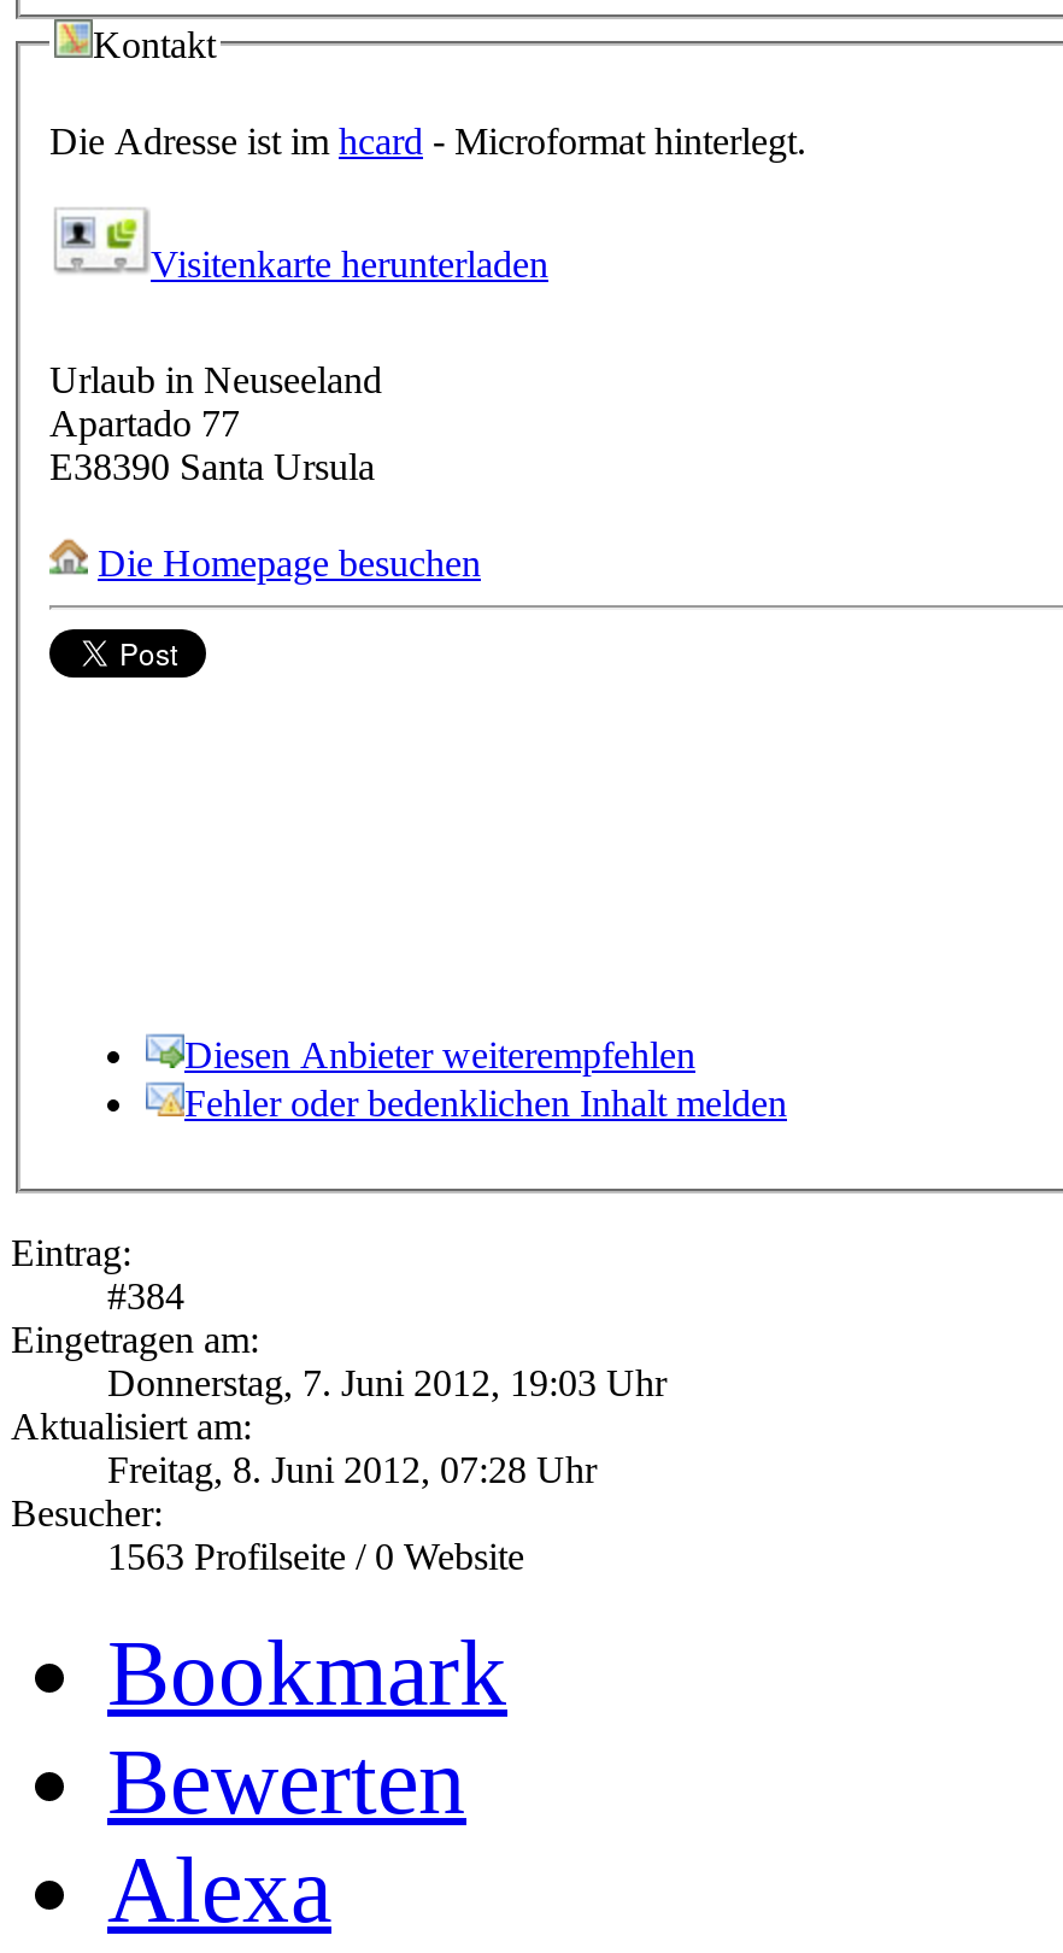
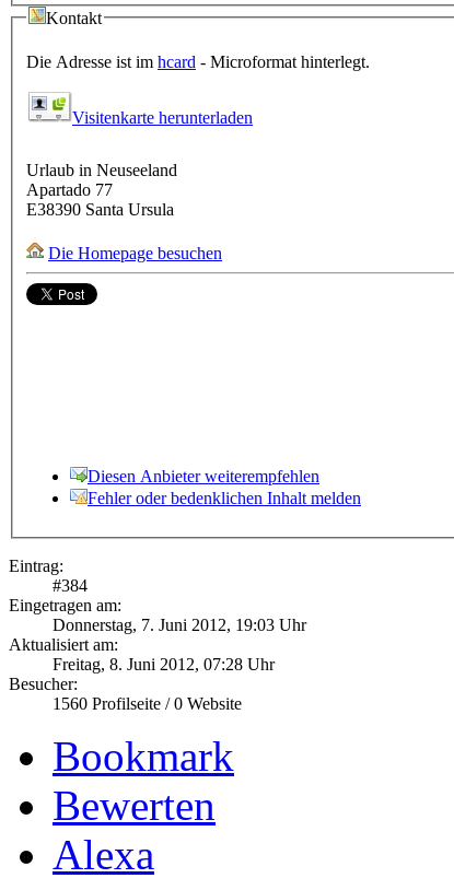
[107,1535,524,1576] 1563 Profilseite / 0 Website -> [53,694,242,713] 1560 Profilseite / 0 Website

